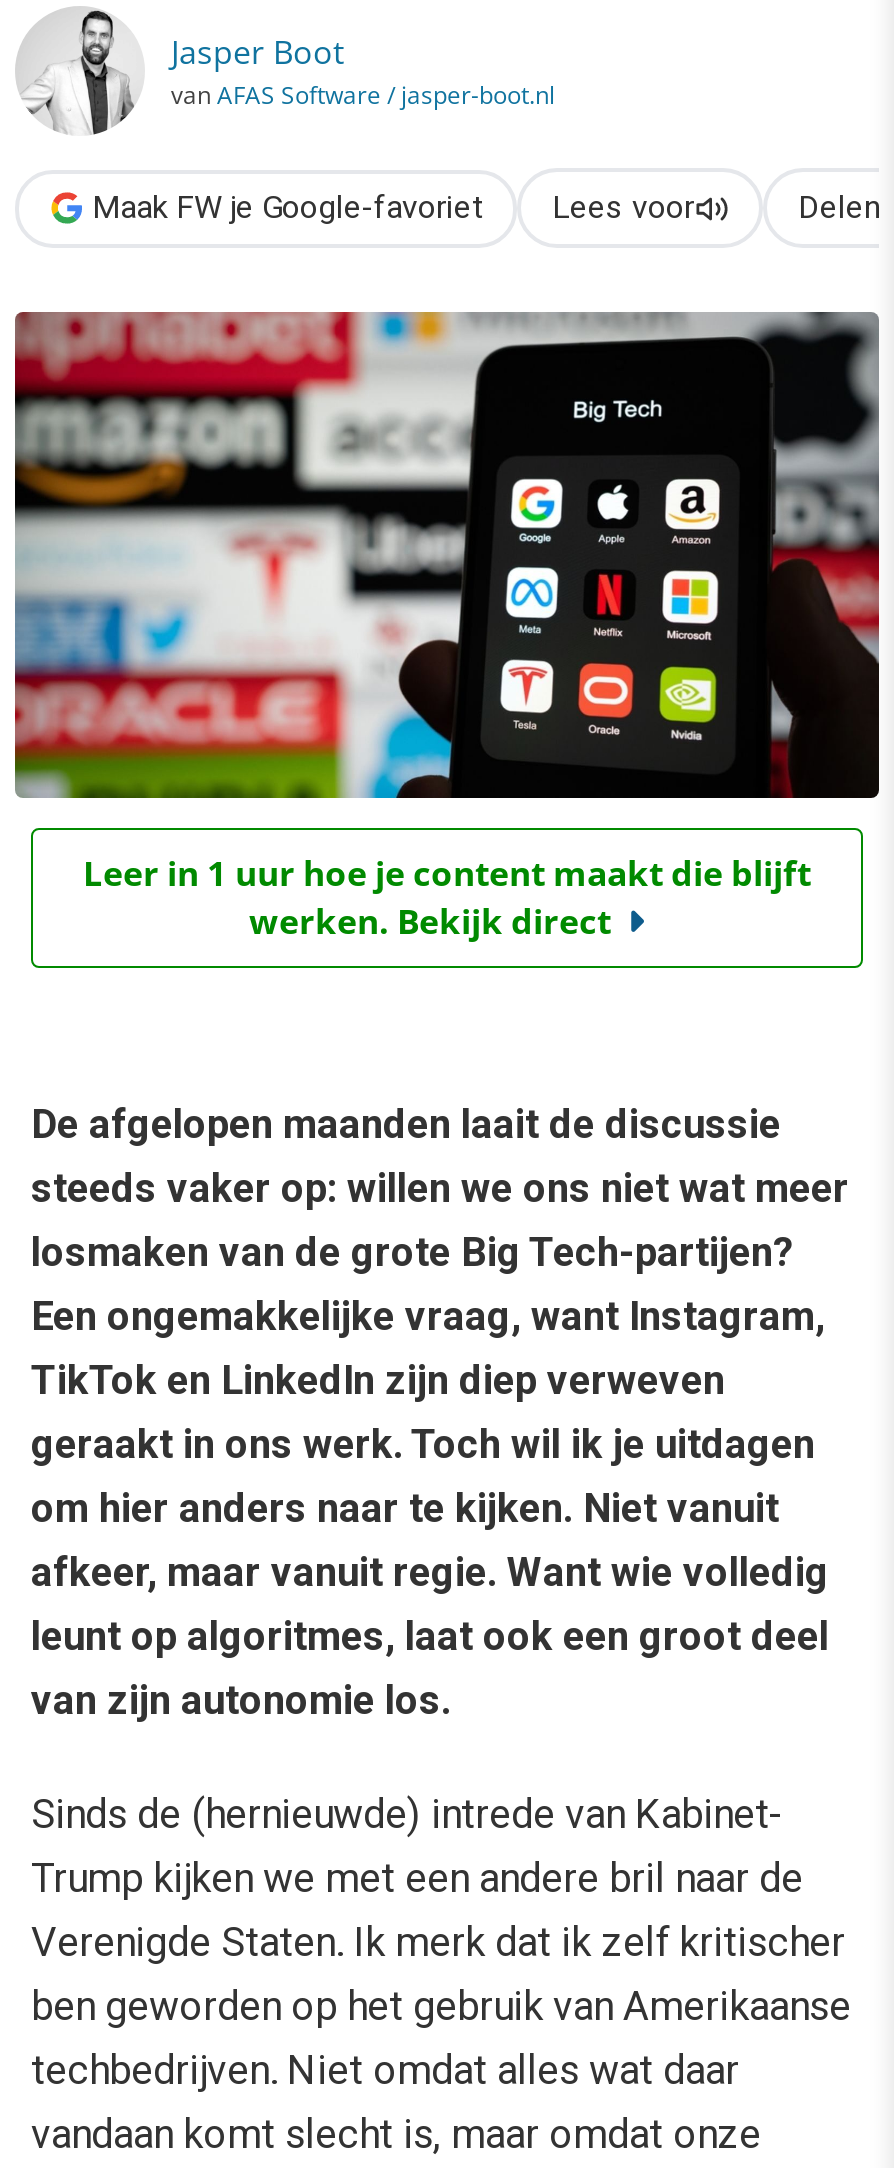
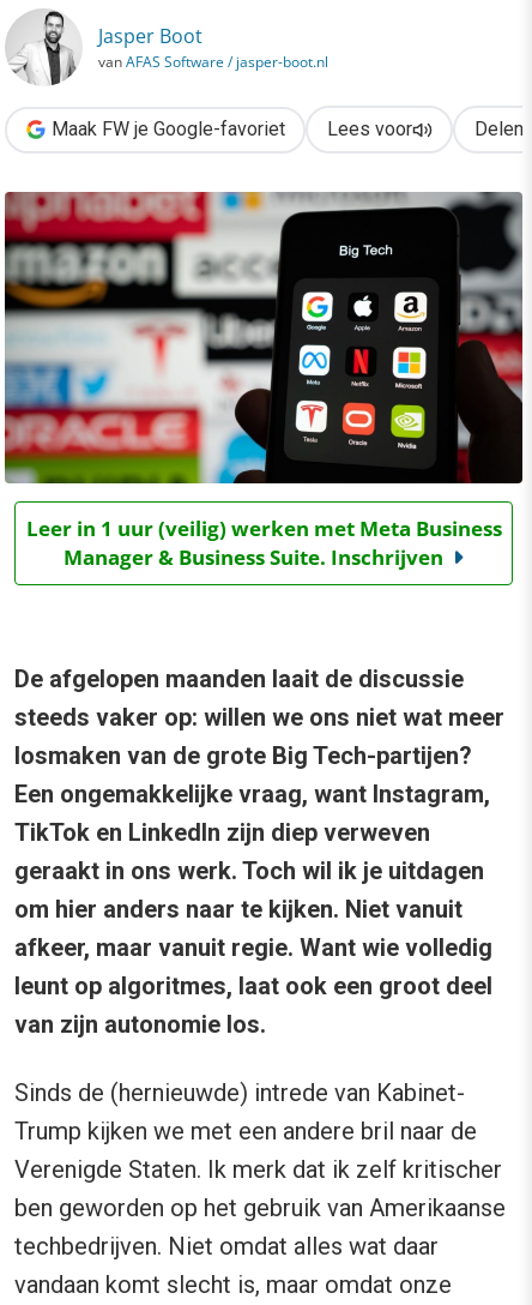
[83,851,811,945] Leer in 1 uur hoe je content maakt die blijft | werken. Bekijk direct -> [26,515,501,571] Leer in 1 uur (veilig) werken met Meta Business | Manager & Business Suite. Inschrijven

